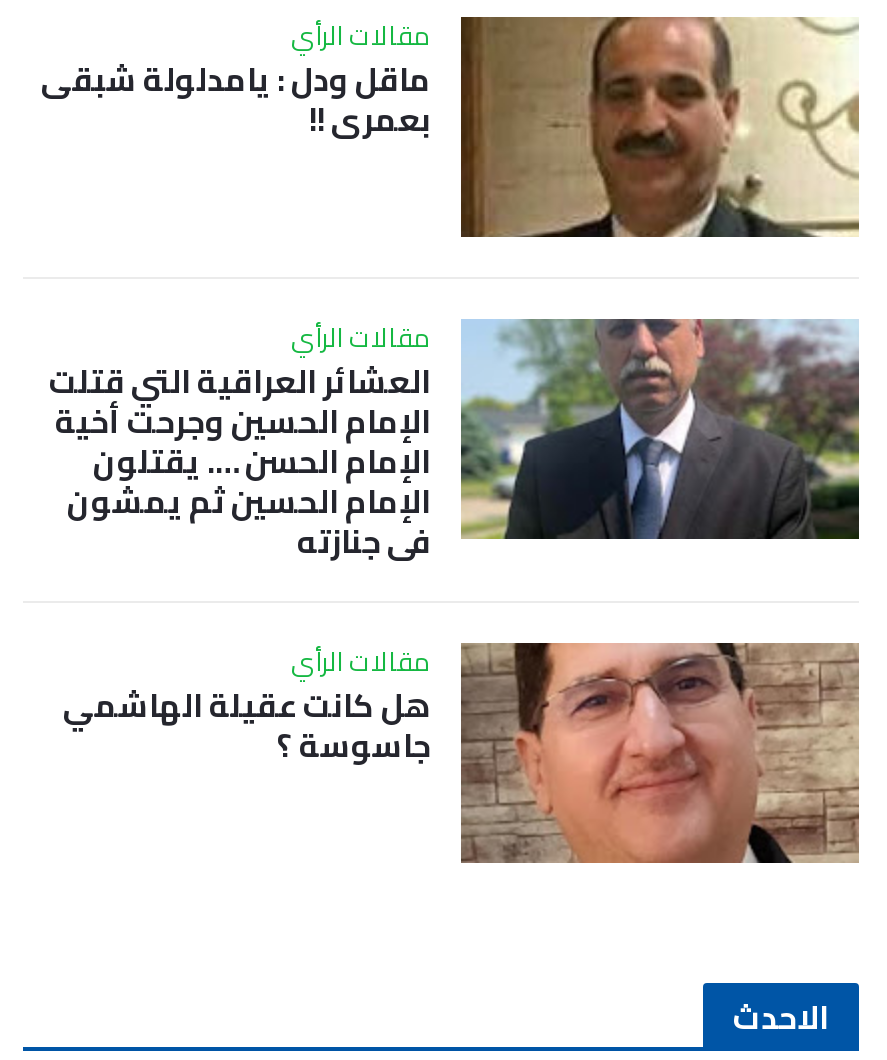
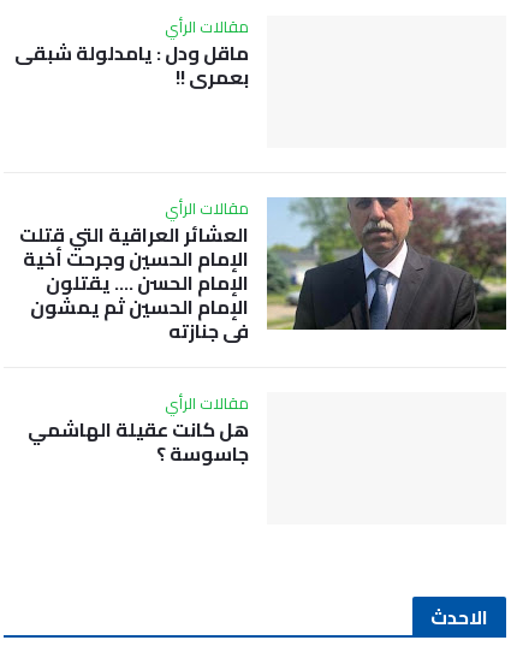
[459,15,861,239] [image] -> none
[459,641,861,865] [image] -> none

